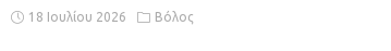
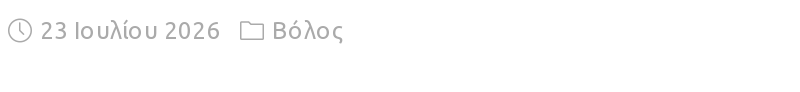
[28,10,126,24] 18 Ιουλίου 2026 -> [40,17,220,43] 23 Ιουλίου 2026

